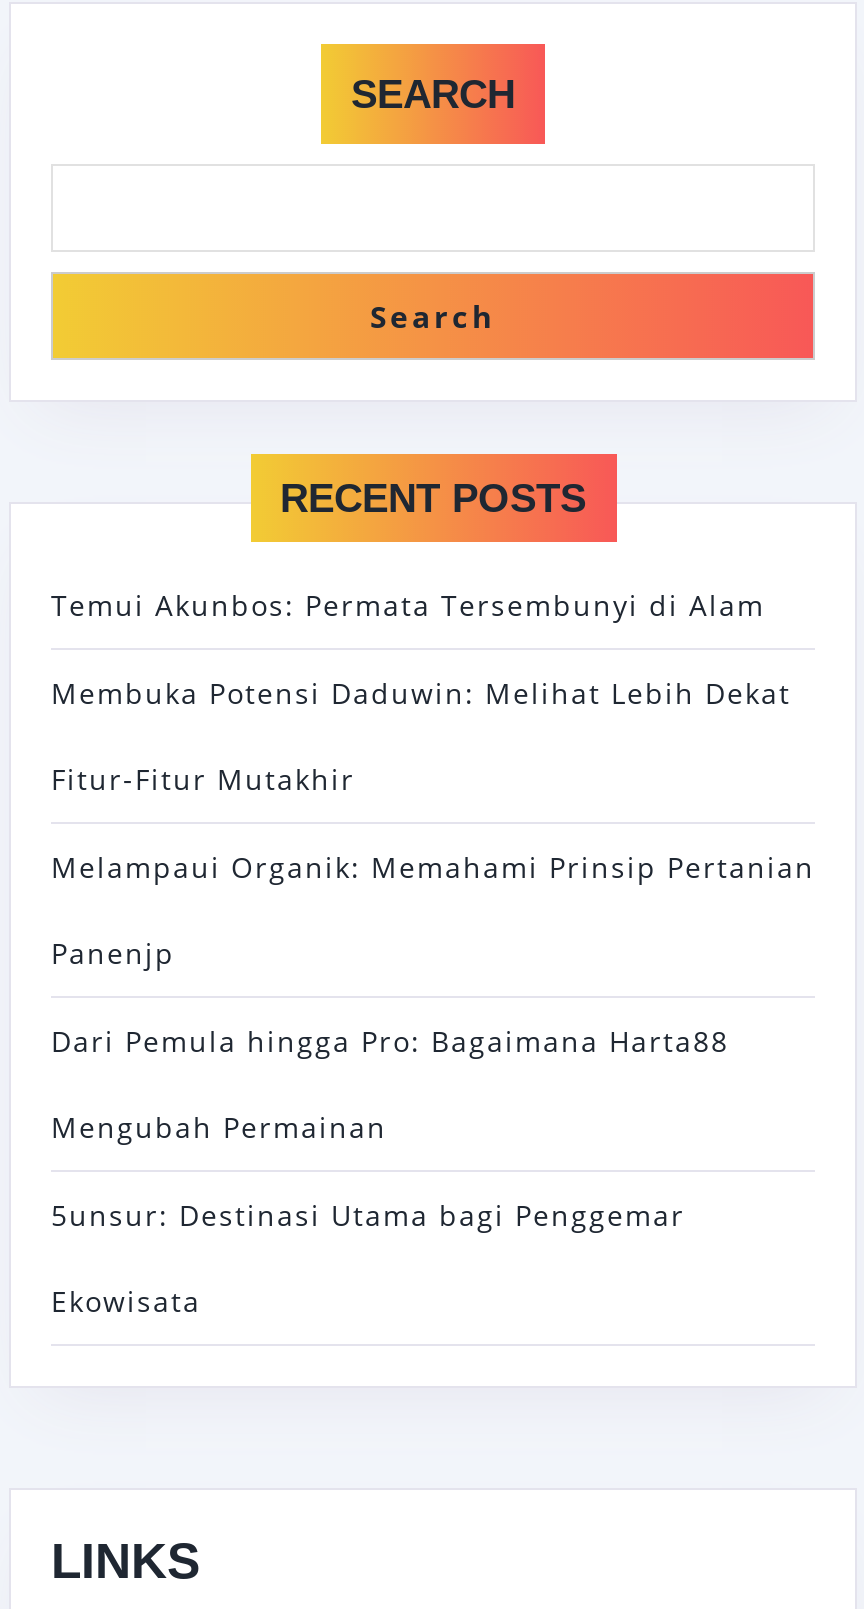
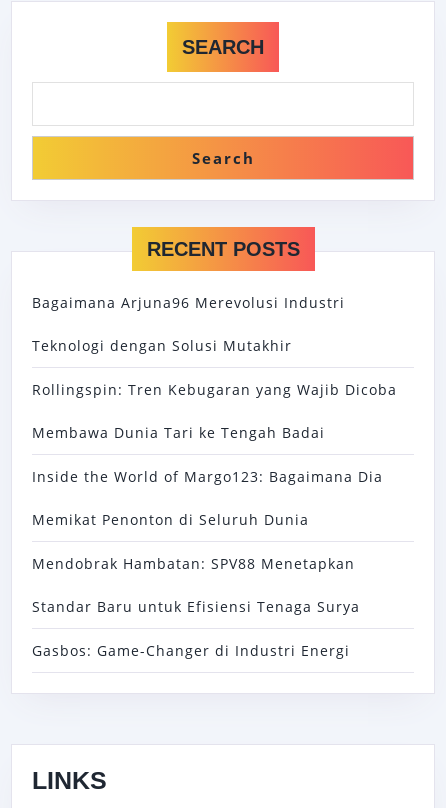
[51,586,765,624] Temui Akunbos: Permata Tersembunyi di Alam -> [32,293,345,312] Bagaimana Arjuna96 Merevolusi Industri
[51,674,791,712] Membuka Potensi Daduwin: Melihat Lebih Dekat -> [32,336,292,355] Teknologi dengan Solusi Mutakhir
[51,760,355,798] Fitur-Fitur Mutakhir -> [32,380,397,399] Rollingspin: Tren Kebugaran yang Wajib Dicoba
[51,848,815,886] Melampaui Organik: Memahami Prinsip Pertanian -> [32,423,325,442] Membawa Dunia Tari ke Tengah Badai
[51,934,175,972] Panenjp -> [32,467,383,486] Inside the World of Margo123: Bagaimana Dia
[51,1022,729,1060] Dari Pemula hingga Pro: Bagaimana Harta88 -> [32,510,309,529] Memikat Penonton di Seluruh Dunia
[51,1108,387,1146] Mengubah Permainan -> [32,554,355,573] Mendobrak Hambatan: SPV88 Menetapkan
[51,1196,685,1234] 5unsur: Destinasi Utama bagi Penggemar -> [32,597,360,616] Standar Baru untuk Efisiensi Tenaga Surya
[51,1282,201,1320] Ekowisata -> [32,641,350,660] Gasbos: Game-Changer di Industri Energi

